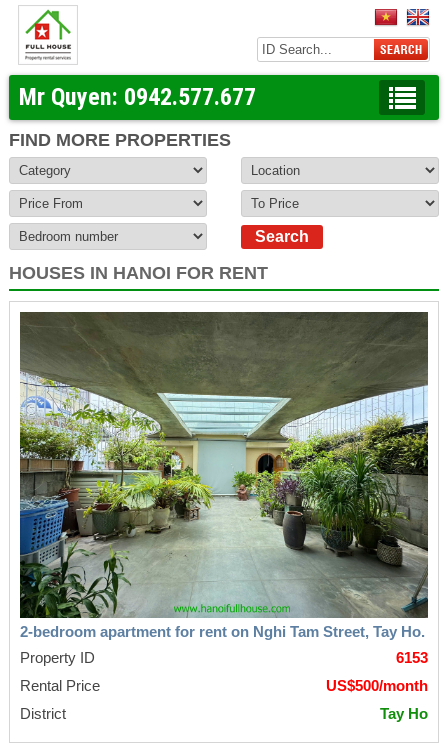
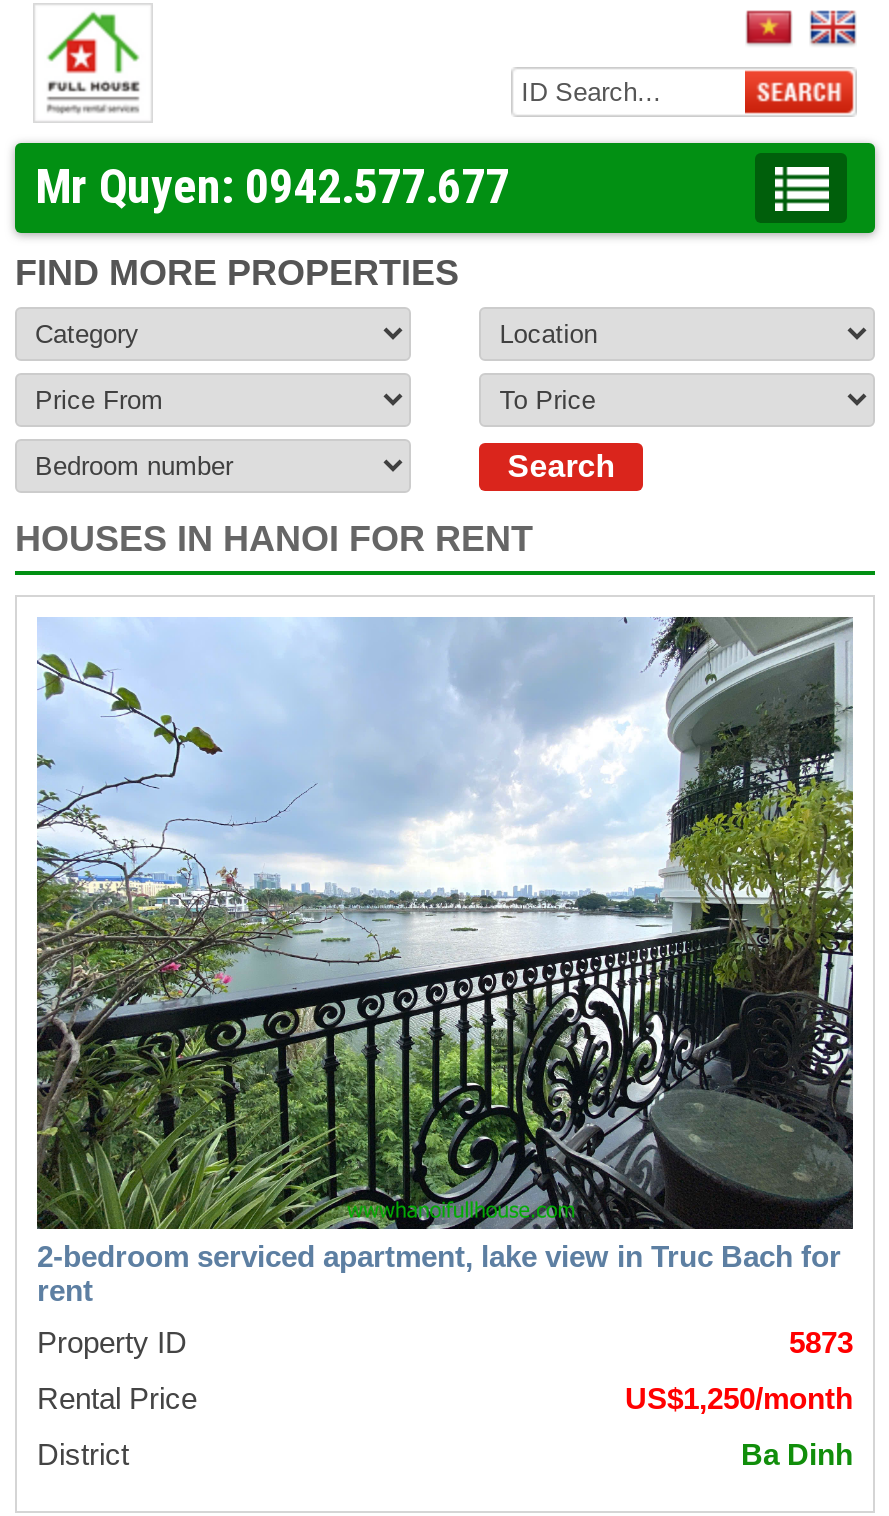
[19,311,429,640] [image] | 2-bedroom apartment for rent on Nghi Tam Street, Tay Ho. -> [37,617,855,1307] [image] | 2-bedroom serviced apartment, lake view in Truc Bach for | rent
[396,649,428,666] 6153 -> [789,1325,853,1359] 5873
[326,677,428,694] US$500/month -> [625,1381,853,1415] US$1,250/month
[380,705,428,722] Tay Ho -> [741,1437,853,1471] Ba Dinh

